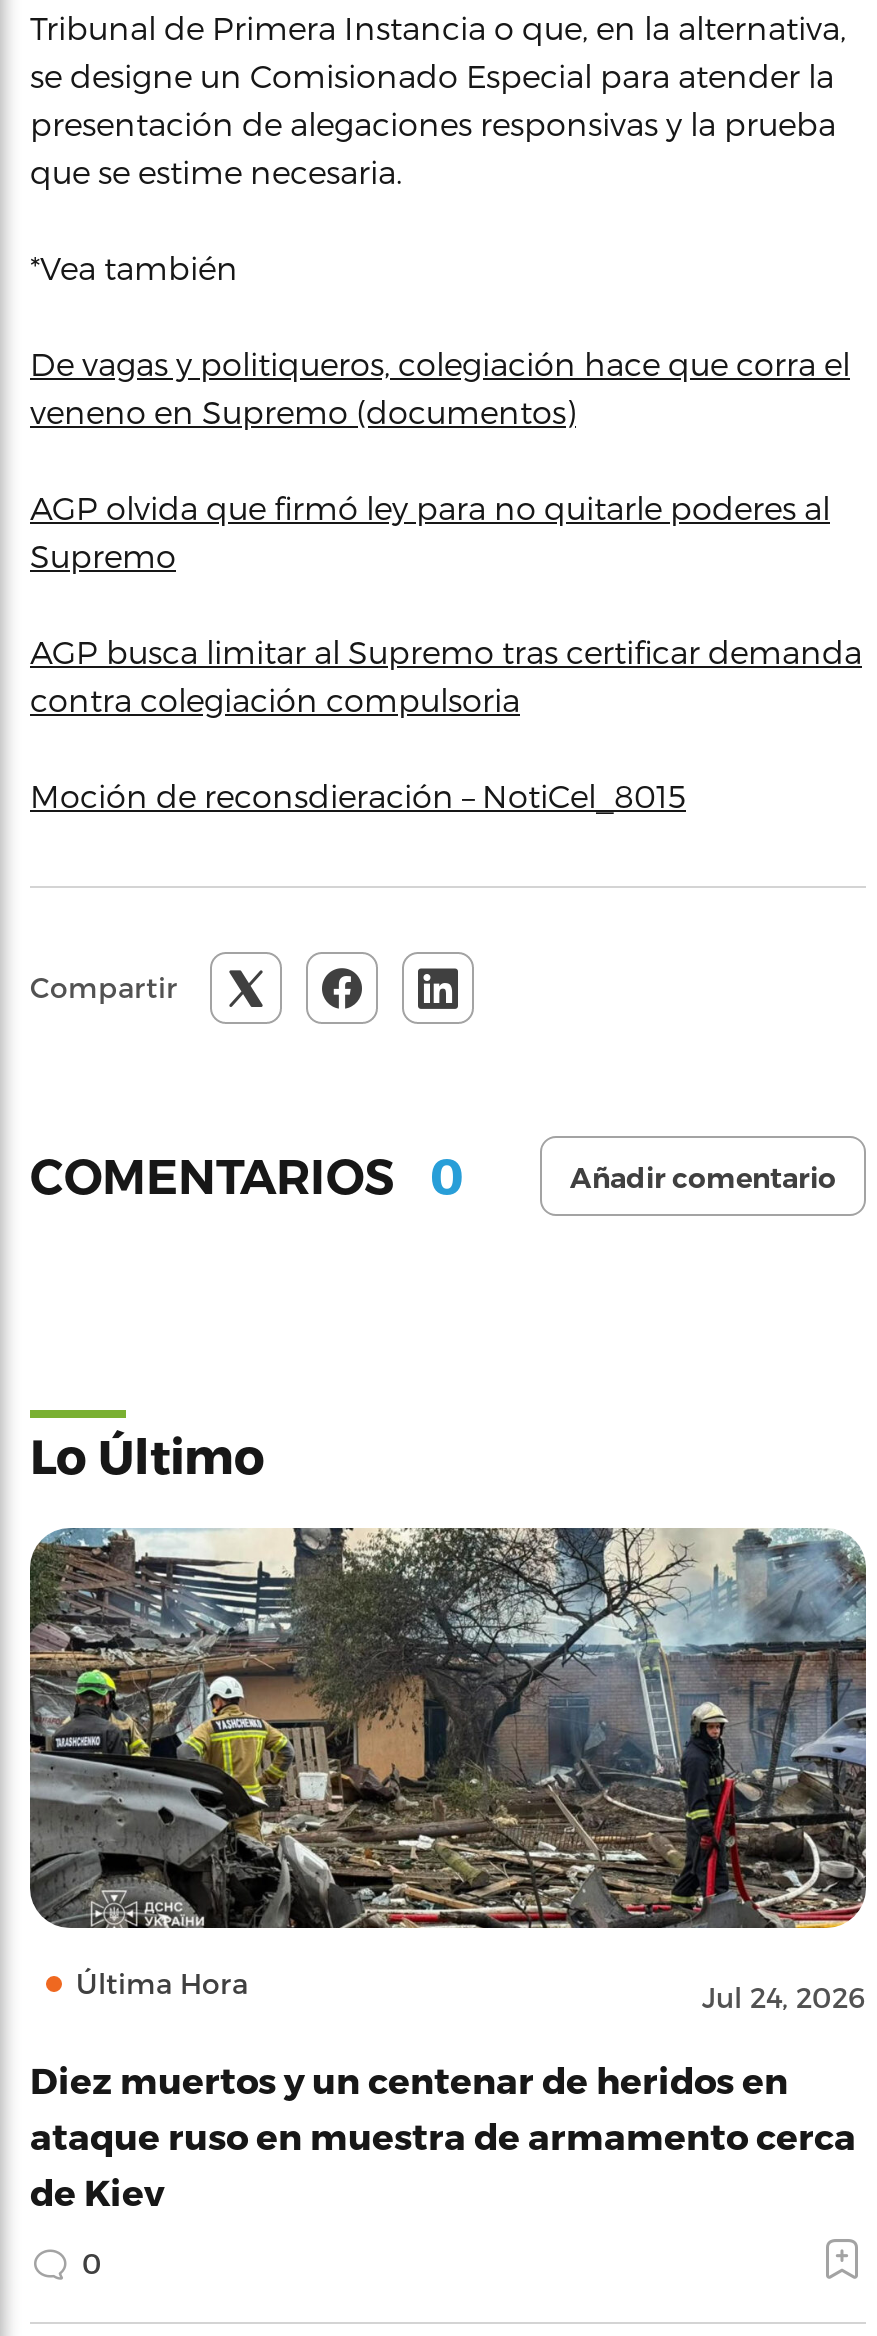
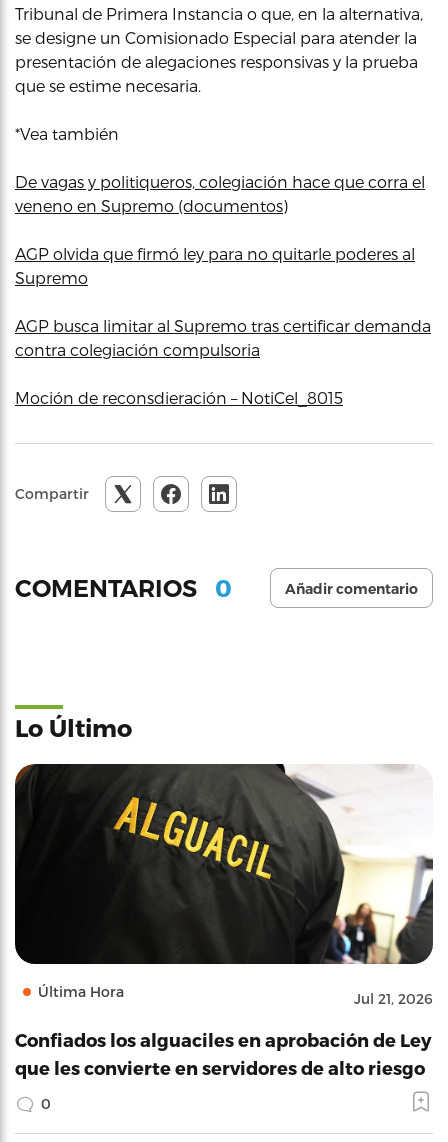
[28,1526,868,2014] [image] | Jul 24, 2026 -> [14,763,433,1007] [image] | Jul 21, 2026
[30,2058,856,2212] Diez muertos y un centenar de heridos en | ataque ruso en muestra de armamento cerca | de Kiev -> [15,1029,431,1078] Confiados los alguaciles en aprobación de Ley | que les convierte en servidores de alto riesgo

